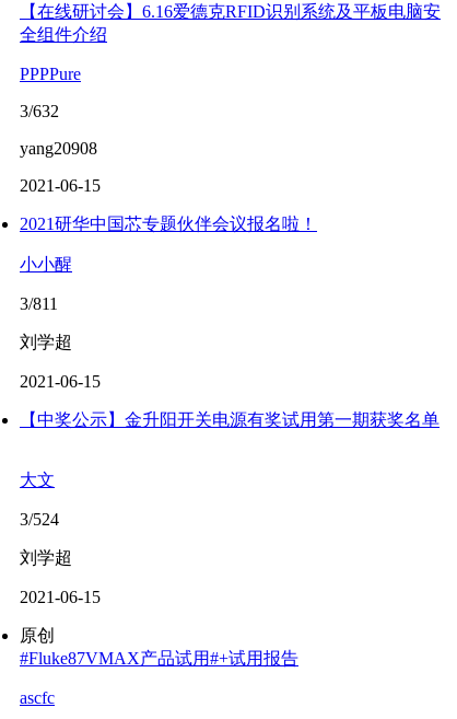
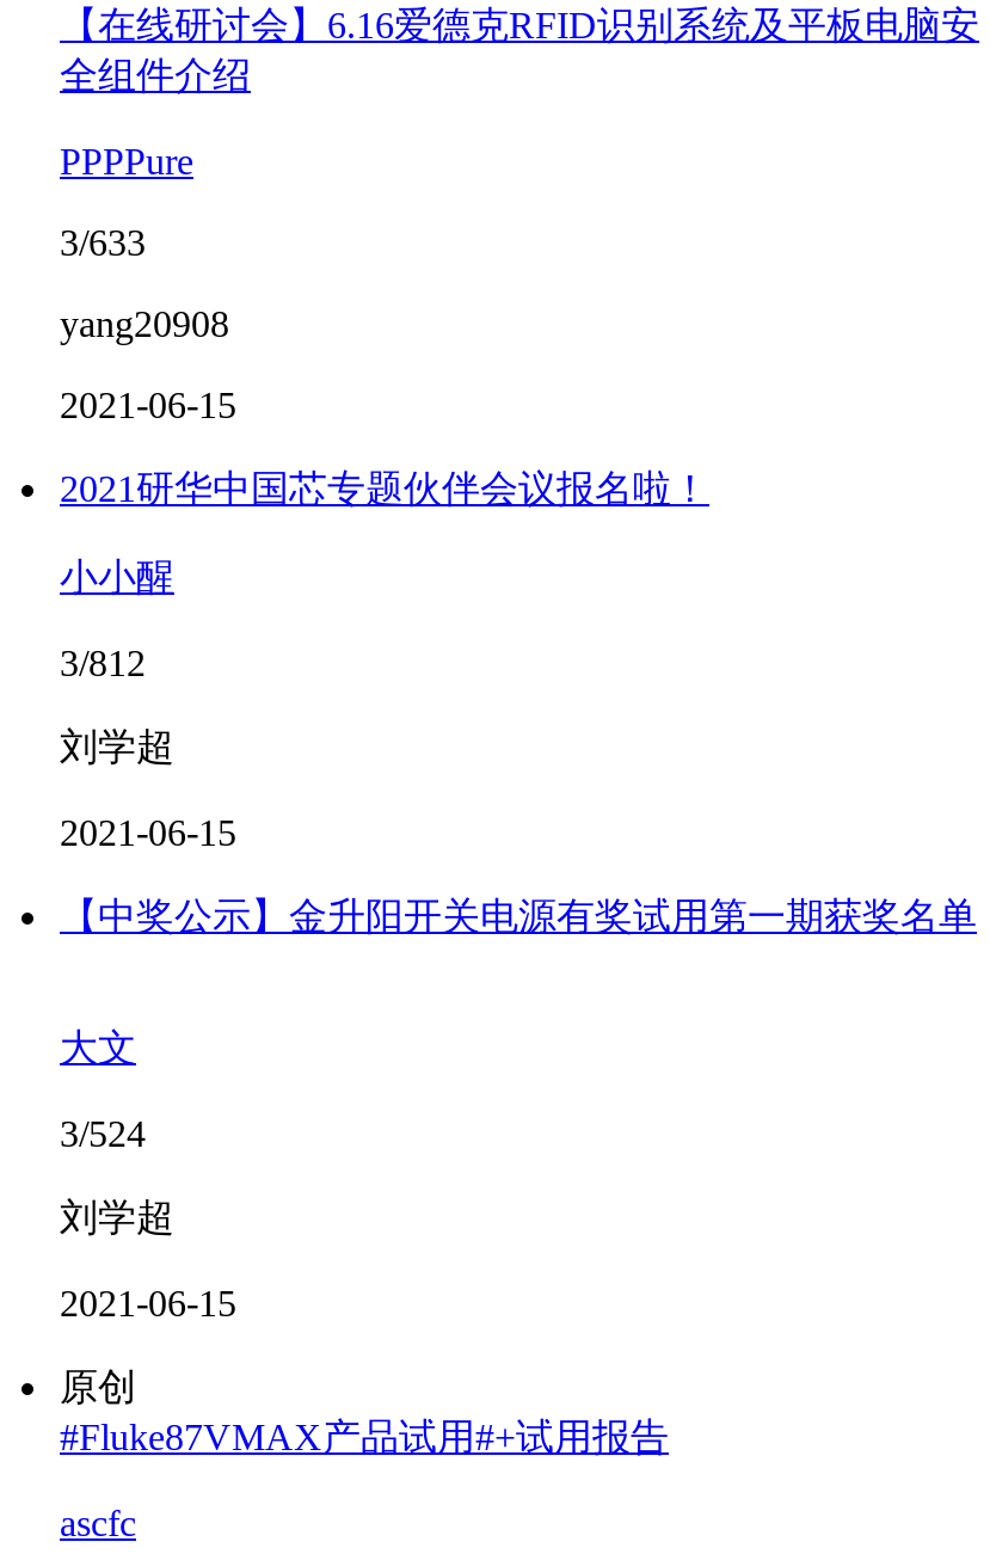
[20,102,59,120] 3/632 -> [60,222,146,263] 3/633
[20,294,58,313] 3/811 -> [60,643,146,683] 3/812

